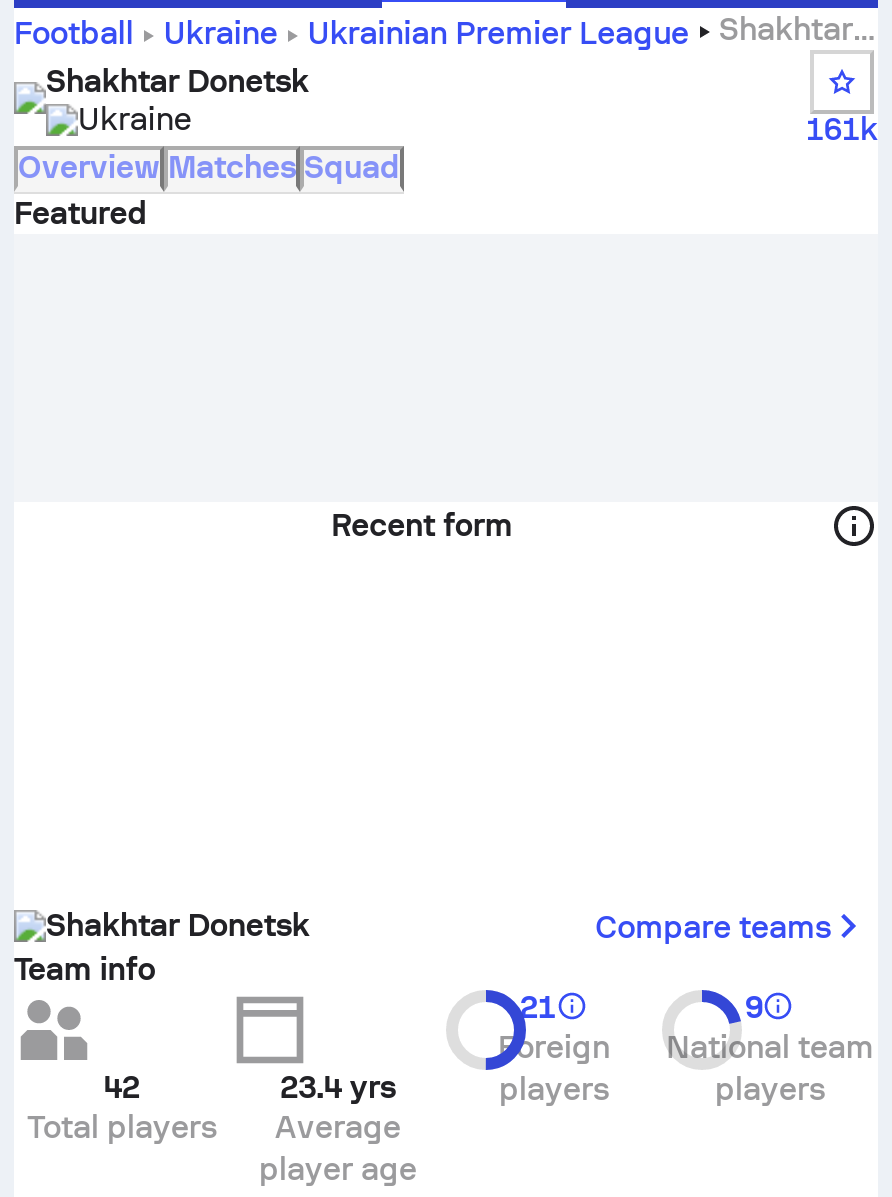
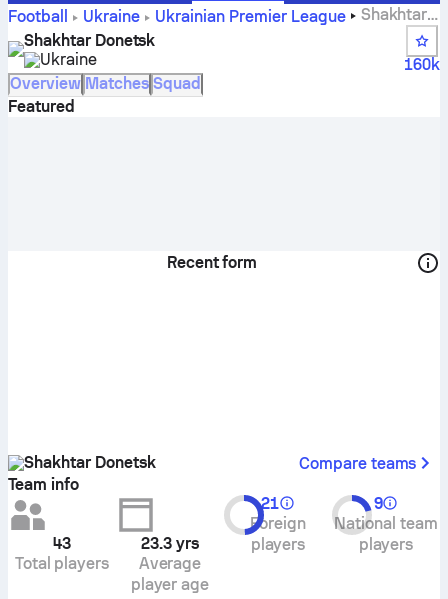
[806,110,878,148] 161k -> [404,55,440,74] 160k
[104,1068,140,1106] 42 -> [53,534,71,553] 43
[280,1068,396,1106] 23.4 yrs -> [141,534,199,553] 23.3 yrs

